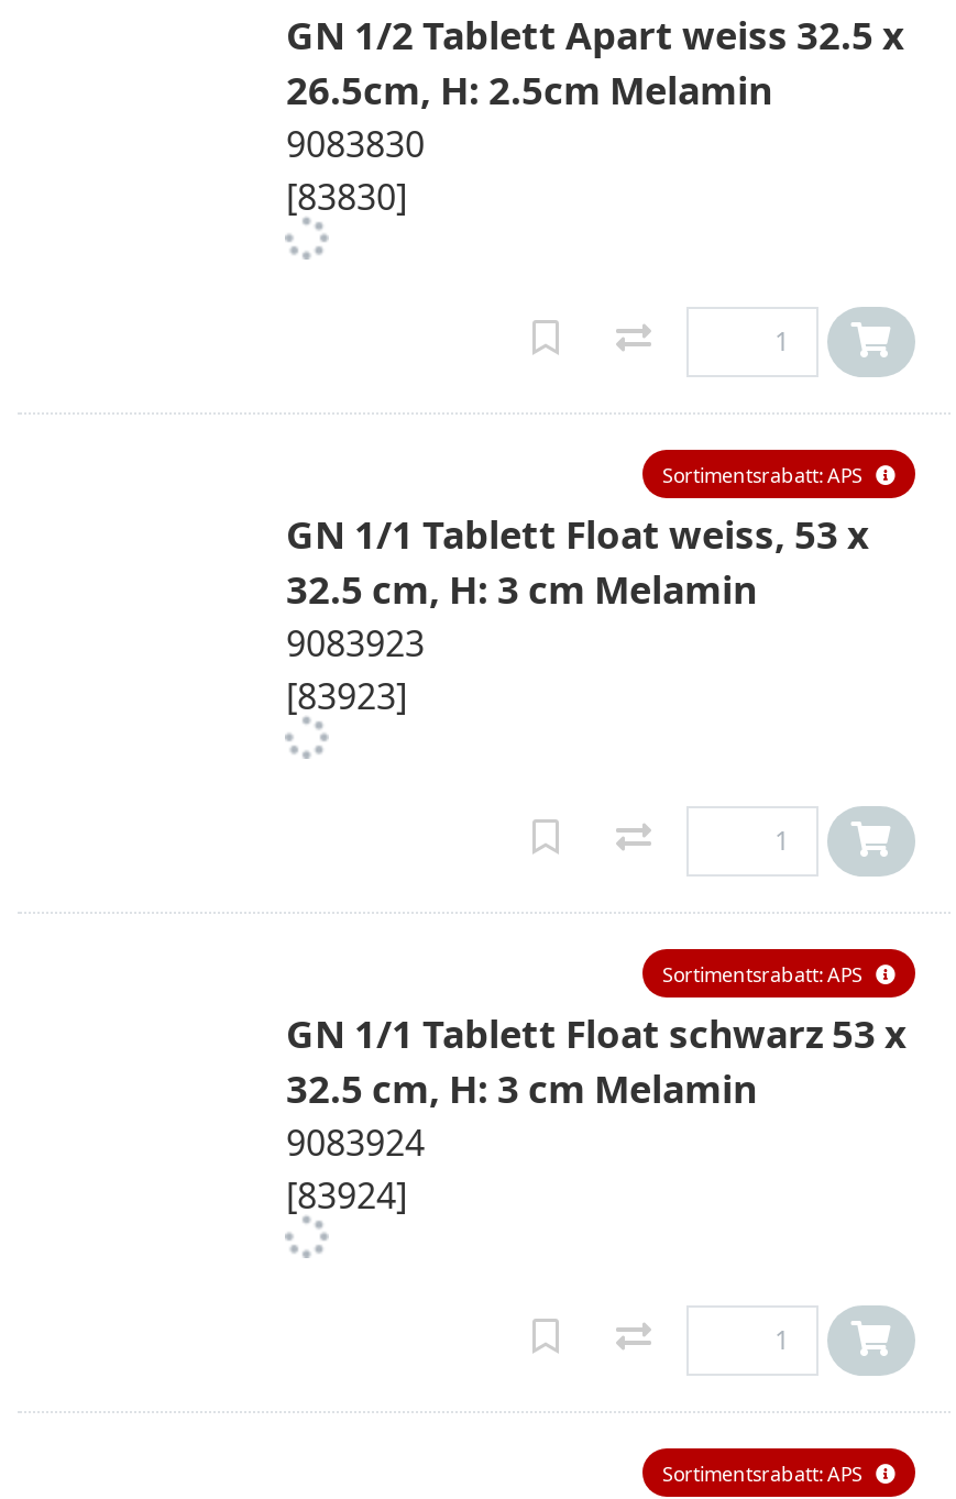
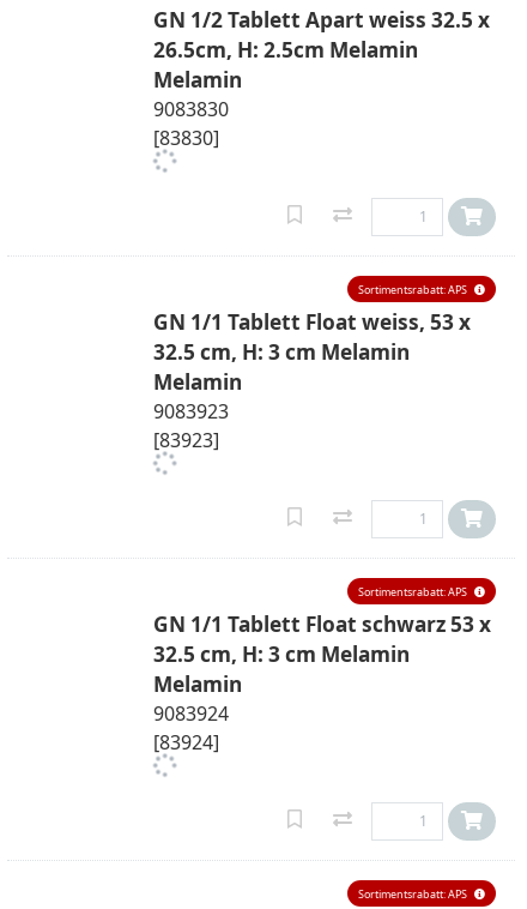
none -> [153,66,242,94] Melamin
none -> [153,368,242,396] Melamin
none -> [153,670,242,698] Melamin

